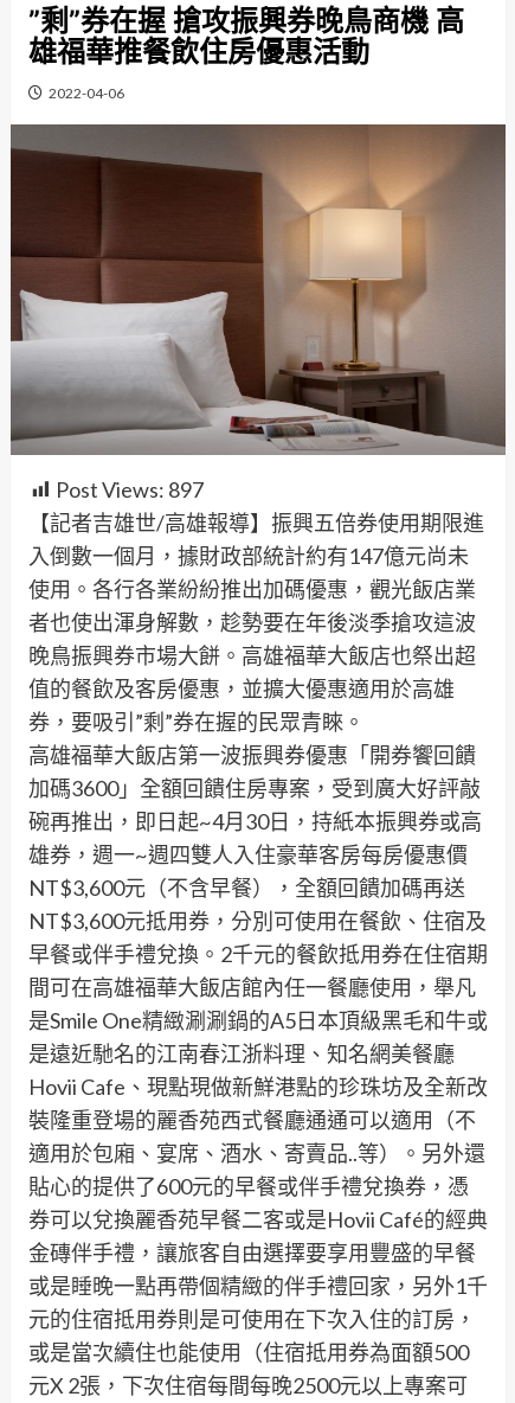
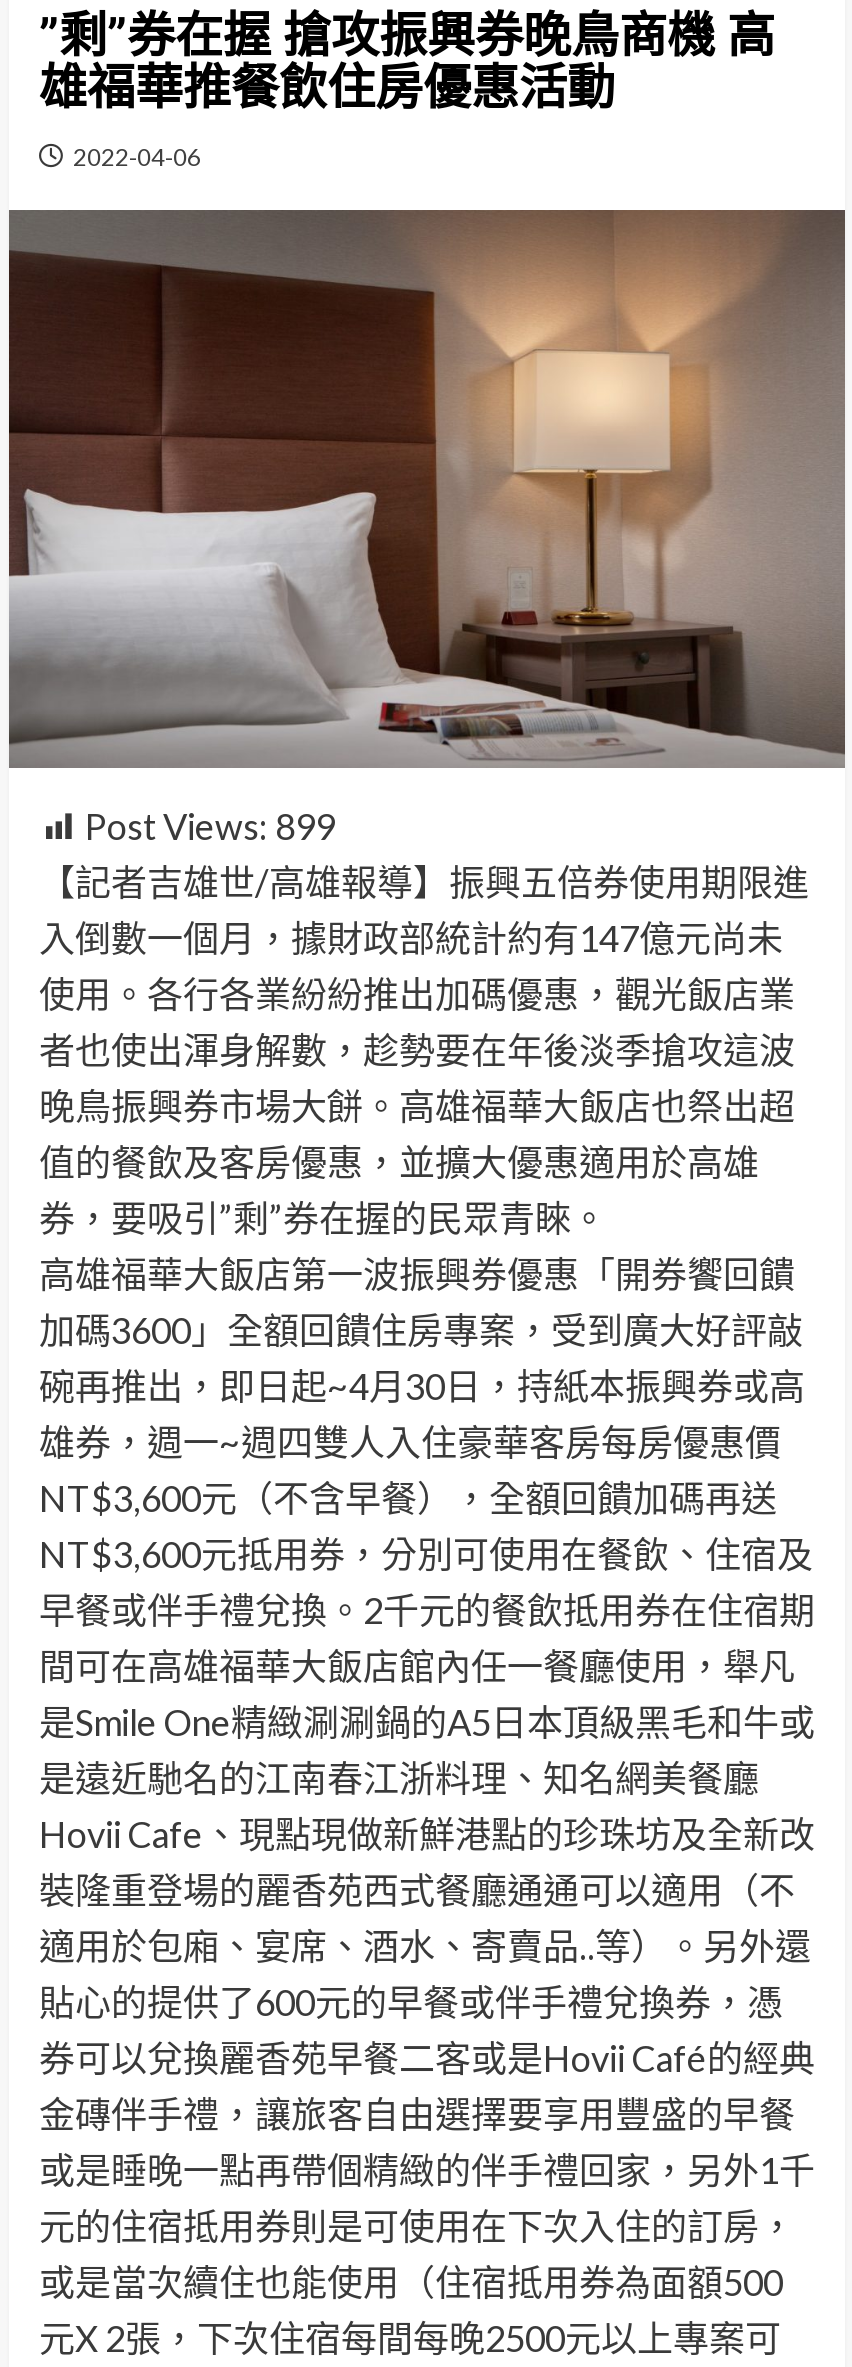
[56,476,204,502] Post Views: 897 -> [85,803,335,847] Post Views: 899

